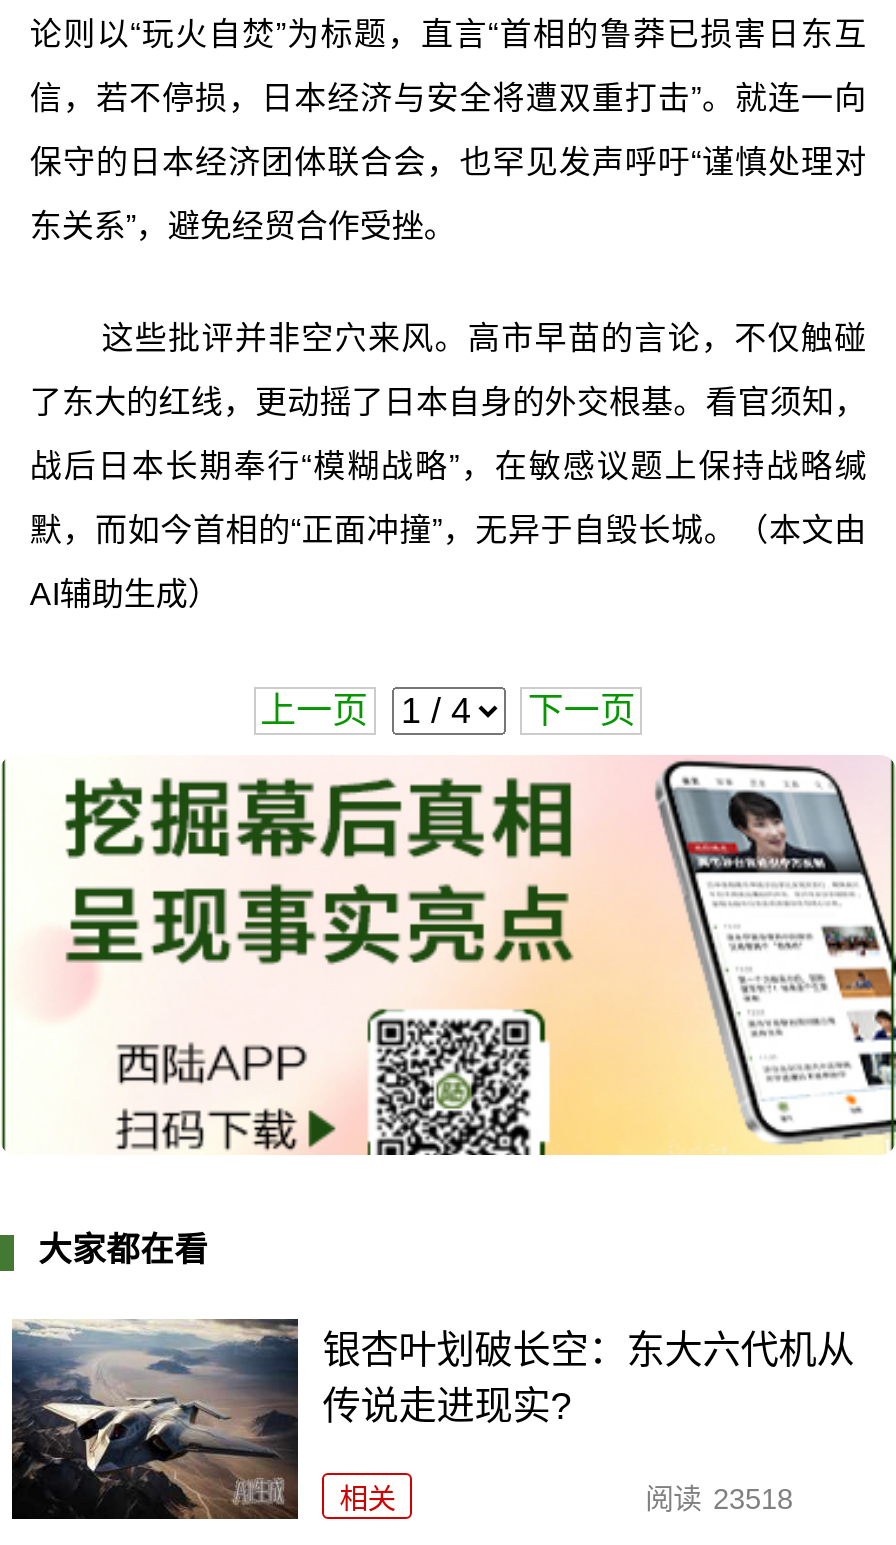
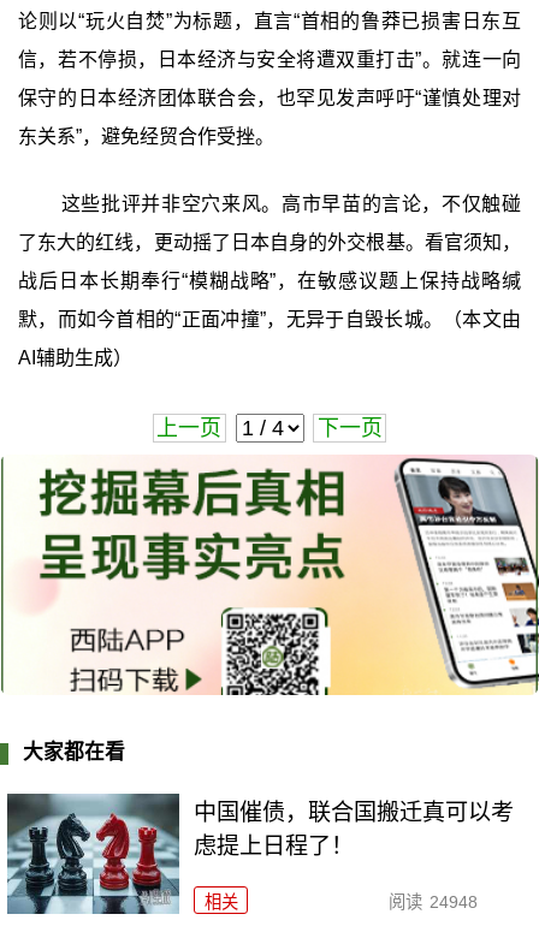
[10,1319,855,1521] [image] | 银杏叶划破长空：东大六代机从 | 传说走进现实? -> [6,793,514,915] [image] | 中国催债，联合国搬迁真可以考 | 虑提上日程了！
[645,1482,793,1514] 阅读 23518 -> [388,892,477,911] 阅读 24948

